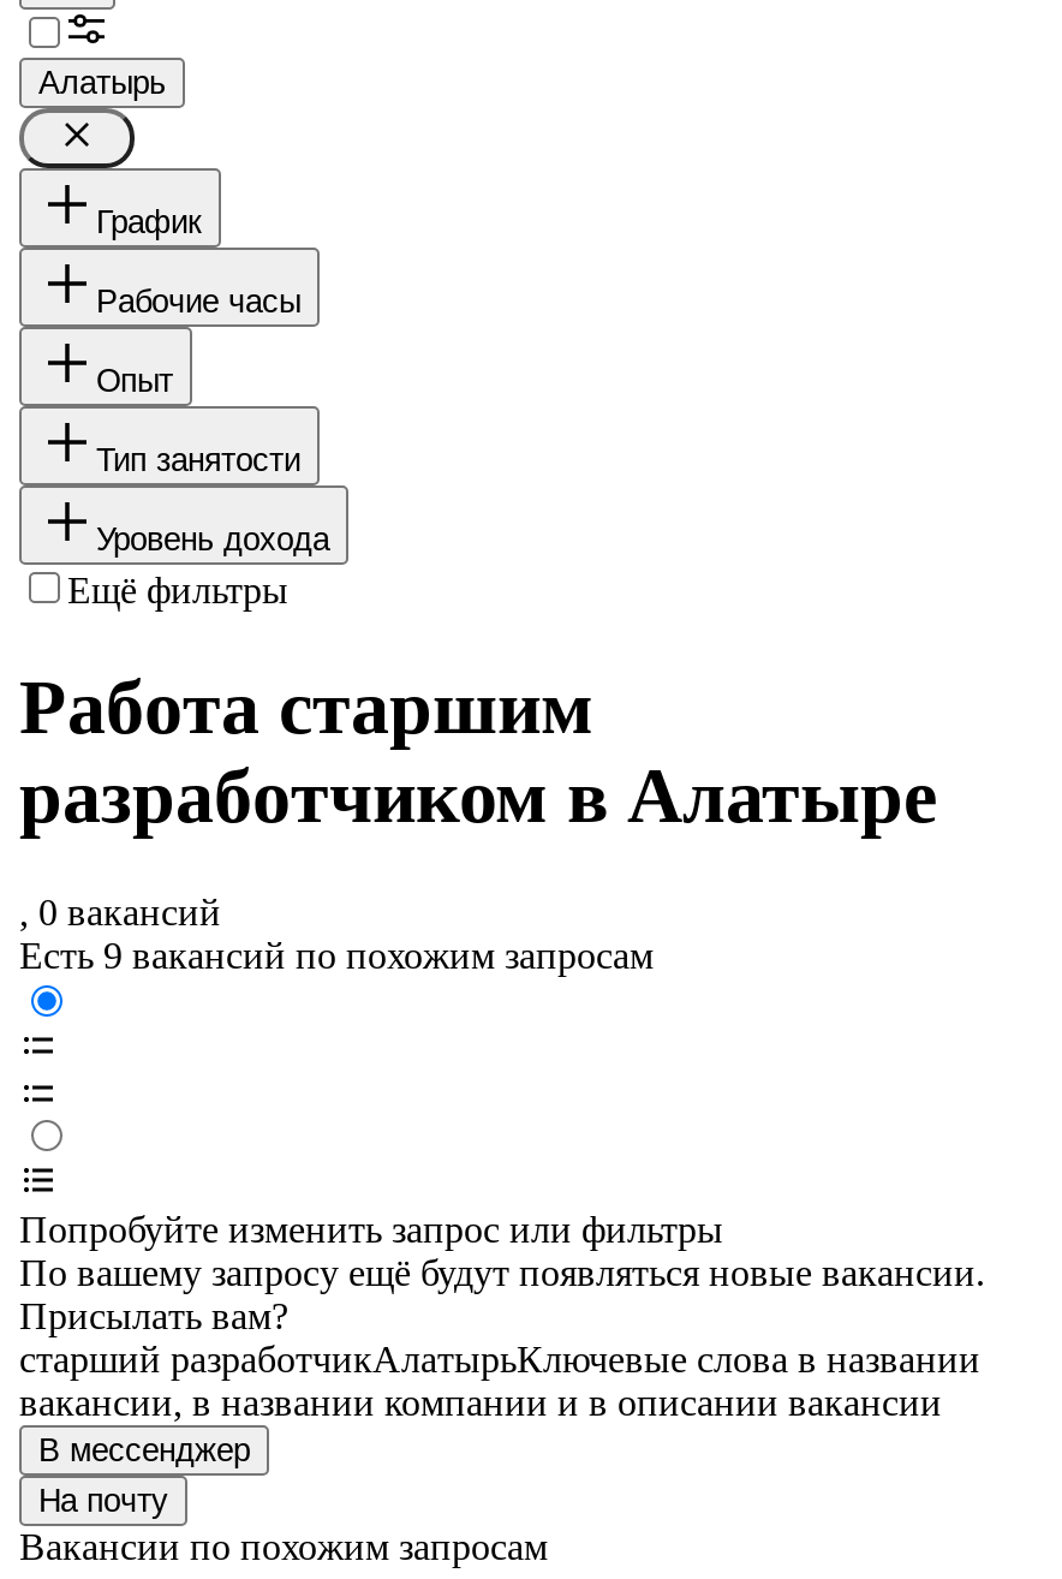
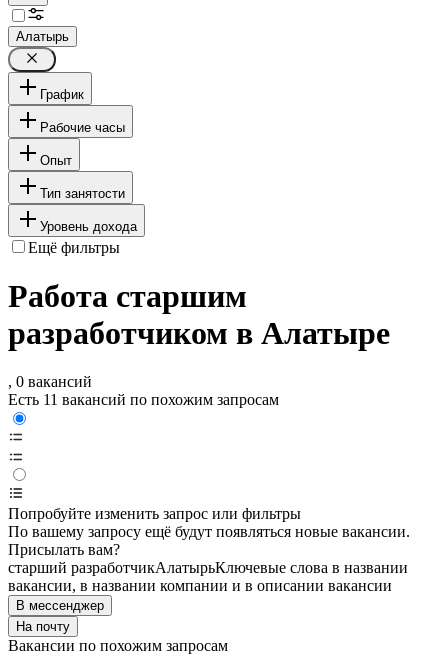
[19,936,654,977] Есть 9 вакансий по похожим запросам -> [8,391,279,408] Есть 11 вакансий по похожим запросам

